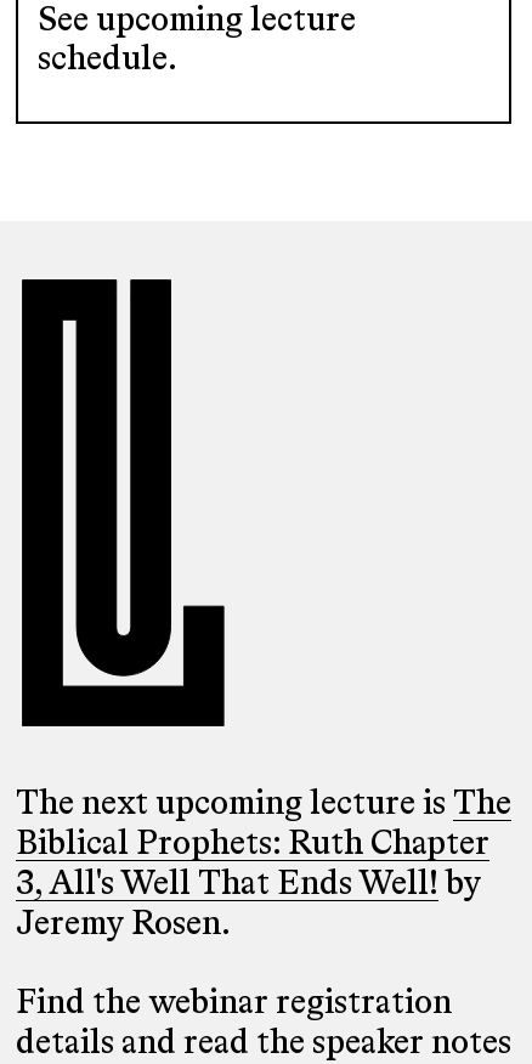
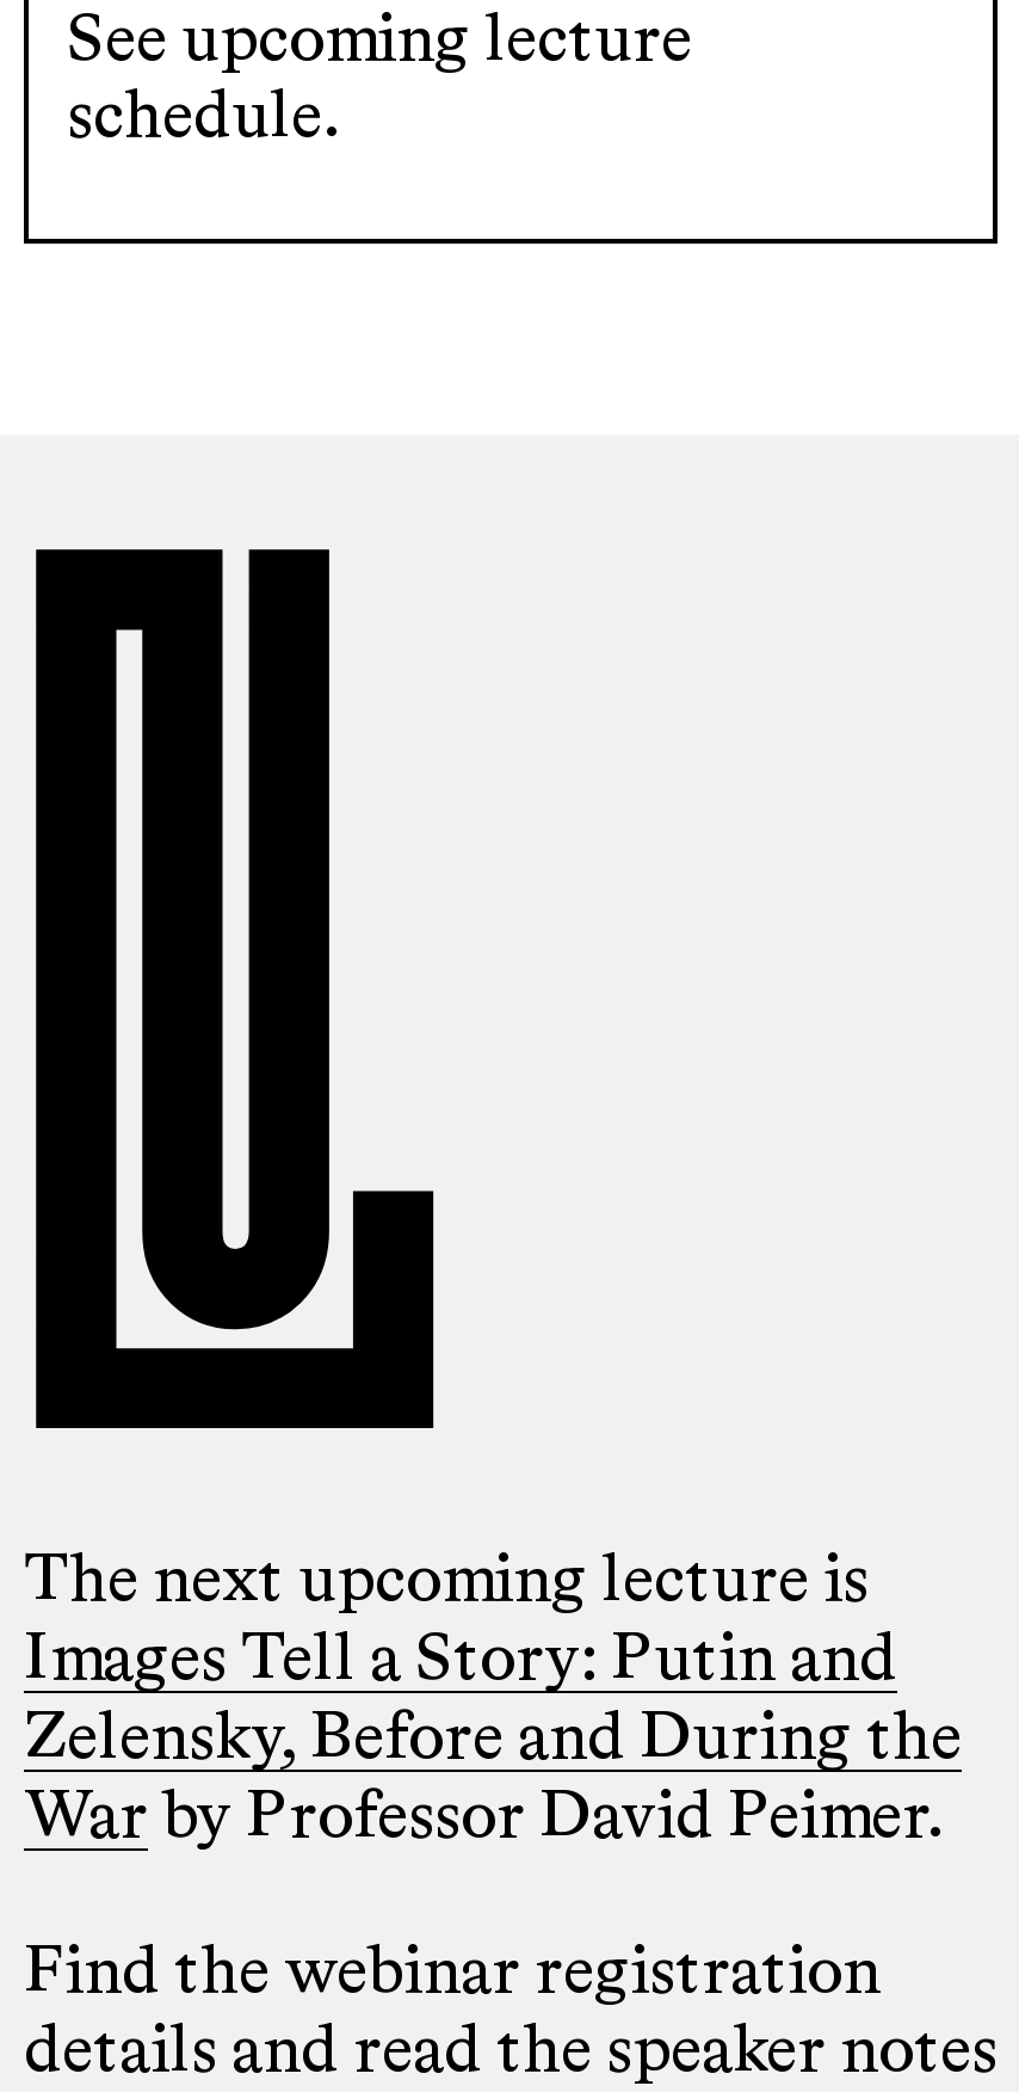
[16,787,511,941] The next upcoming lecture is The | Biblical Prophets: Ruth Chapter | 3, All's Well That Ends Well! by | Jeremy Rosen. -> [24,1548,962,1851] The next upcoming lecture is | Images Tell a Story: Putin and | Zelensky, Before and During the | War by Professor David Peimer.

